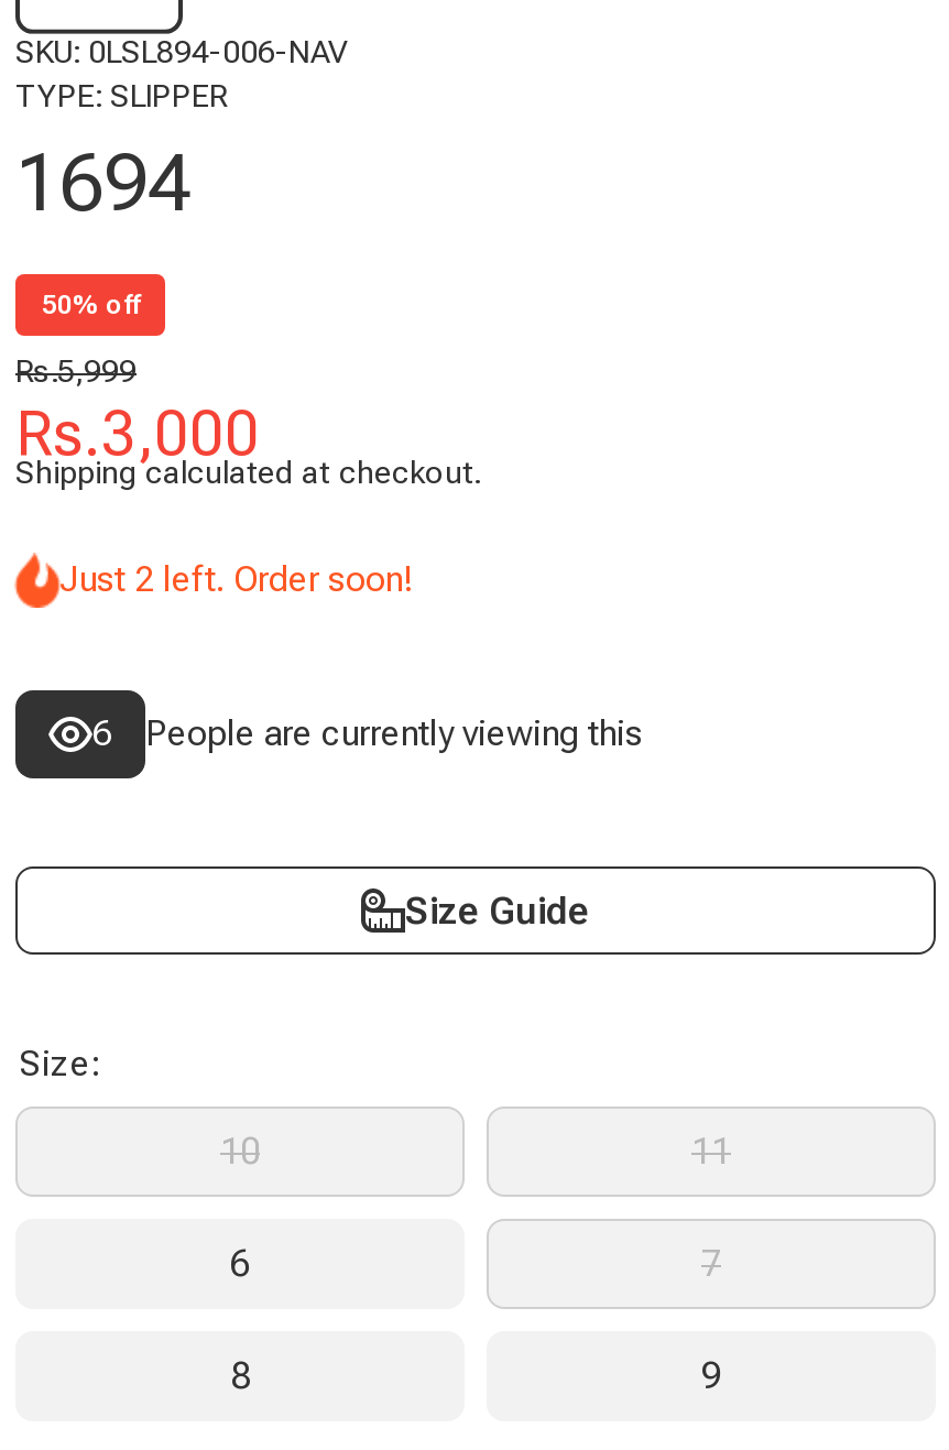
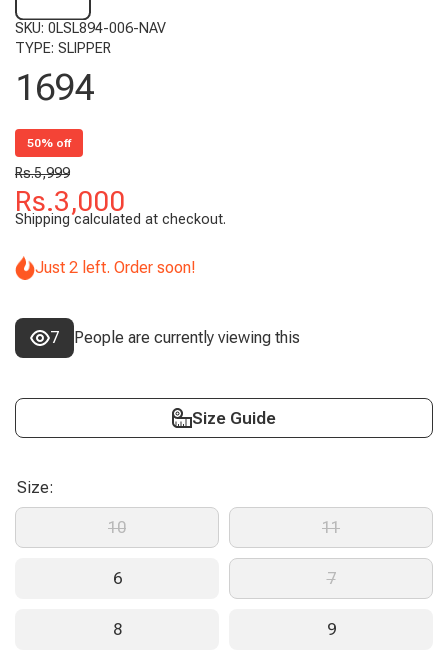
[92,713,643,754] 6 People are currently viewing this -> [50,328,300,347] 7 People are currently viewing this

